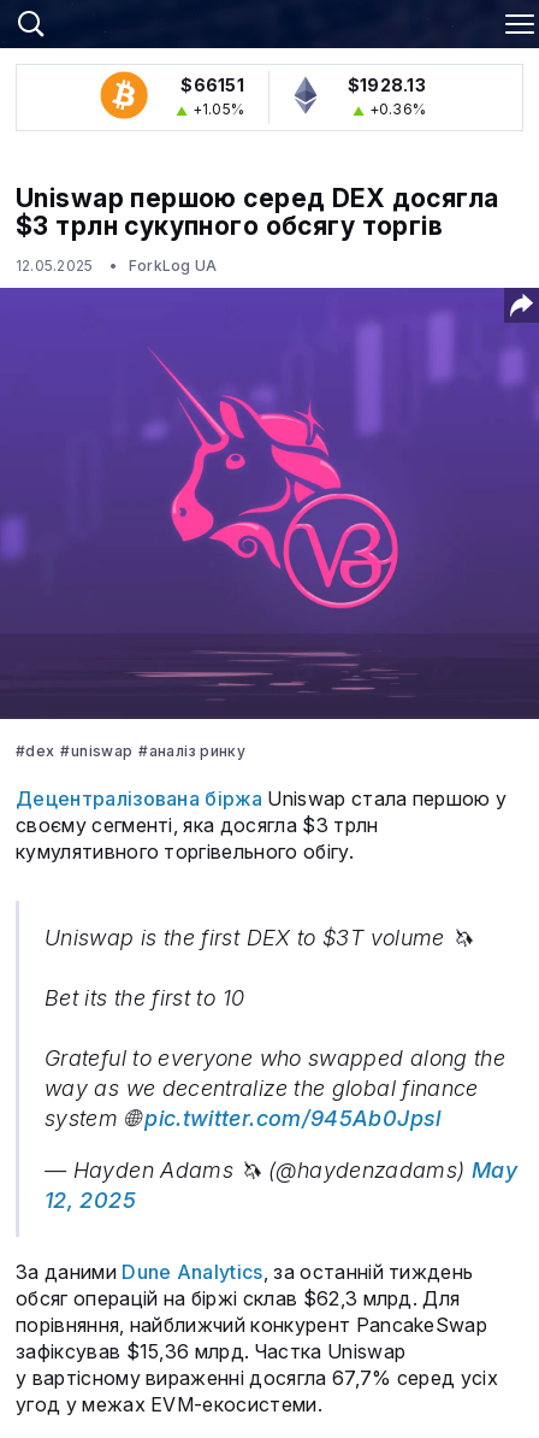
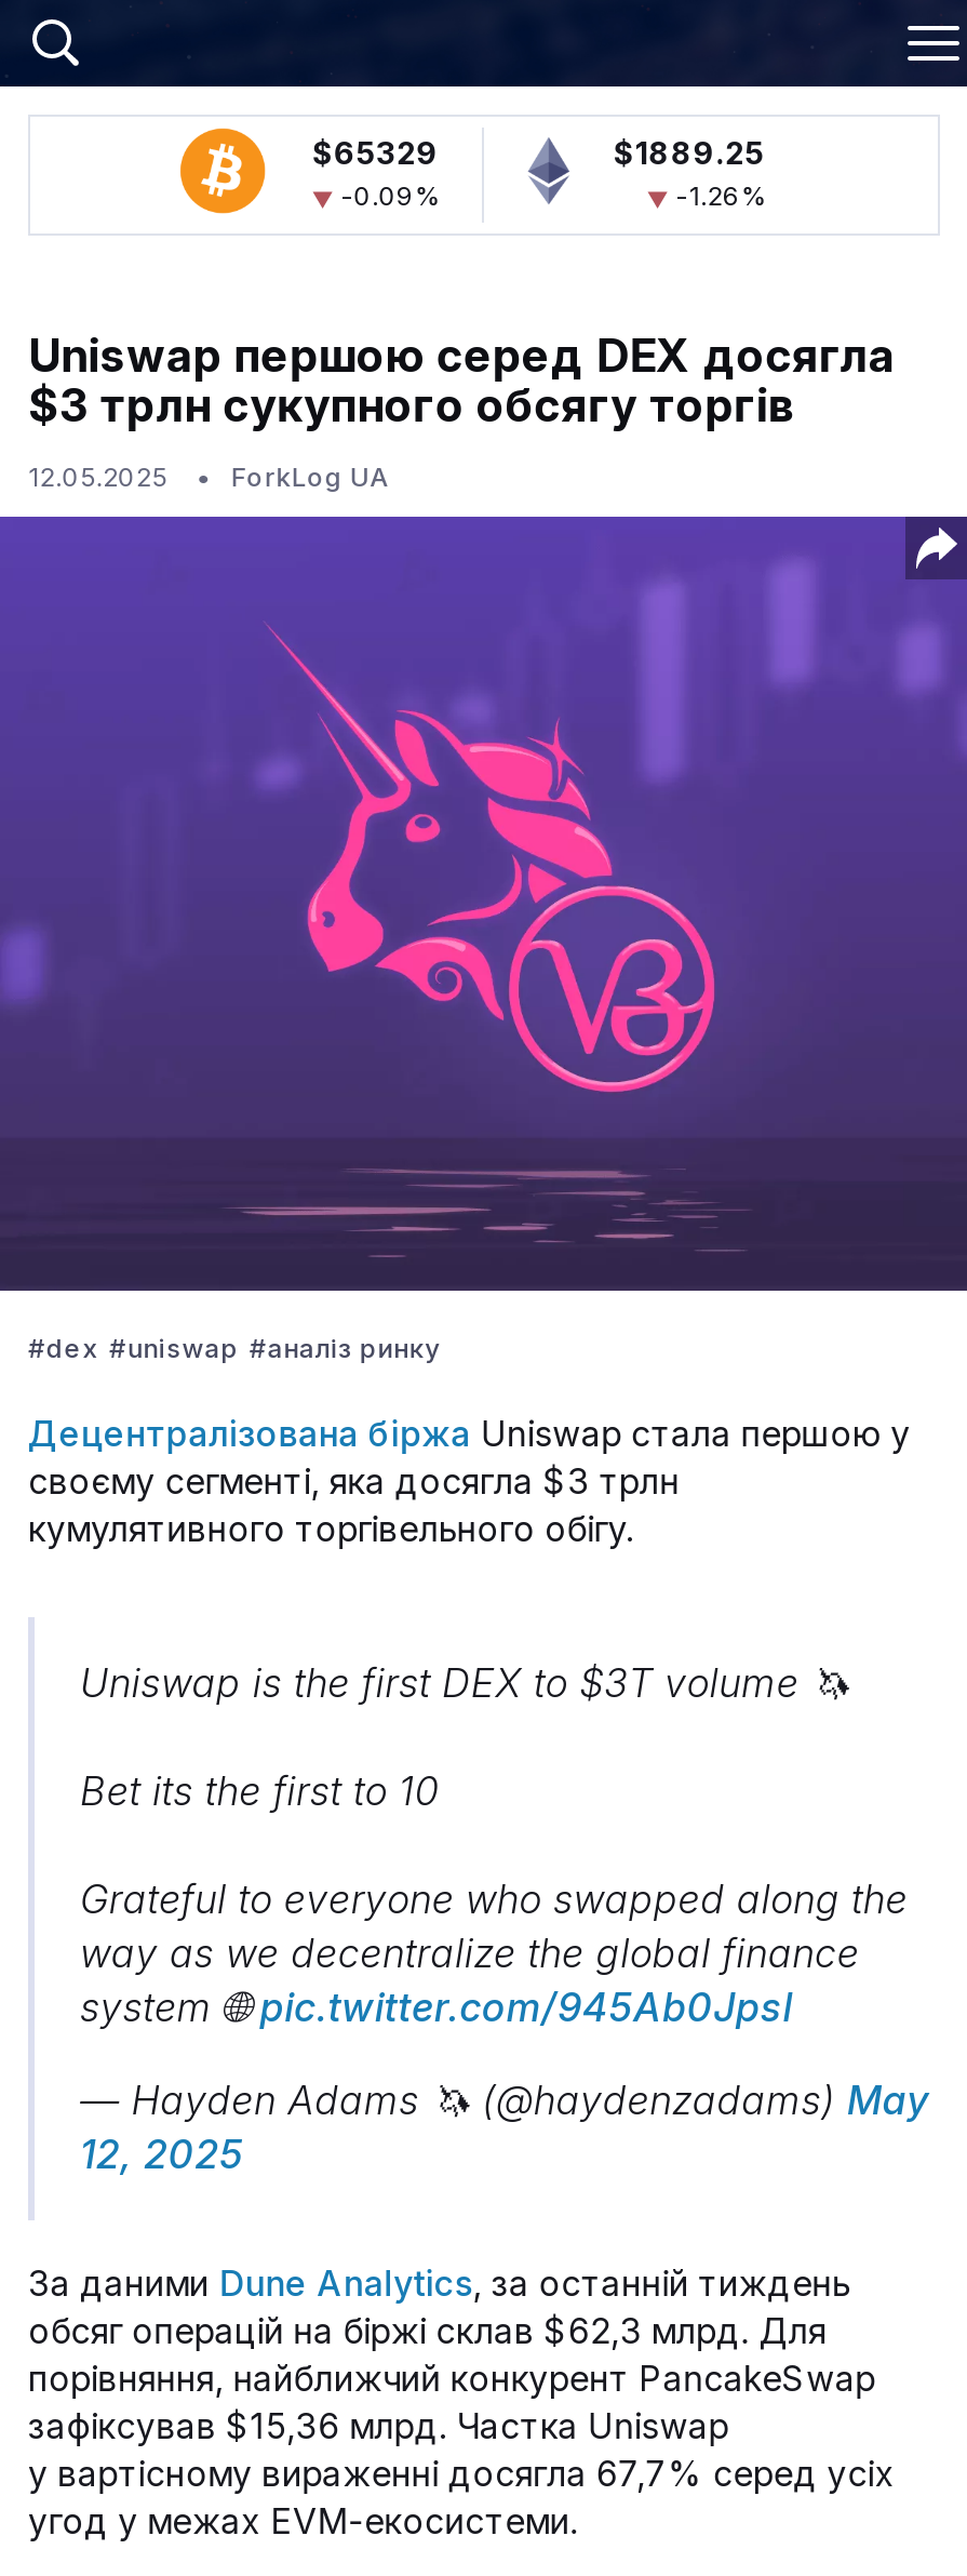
[181,75,244,95] $66151 -> [312,134,439,171] $65329
[347,75,426,95] $1928.13 -> [613,134,765,171] $1889.25
[192,100,244,118] +1.05% -> [340,180,439,212] -0.09%
[369,100,426,118] +0.36% -> [675,180,765,212] -1.26%

